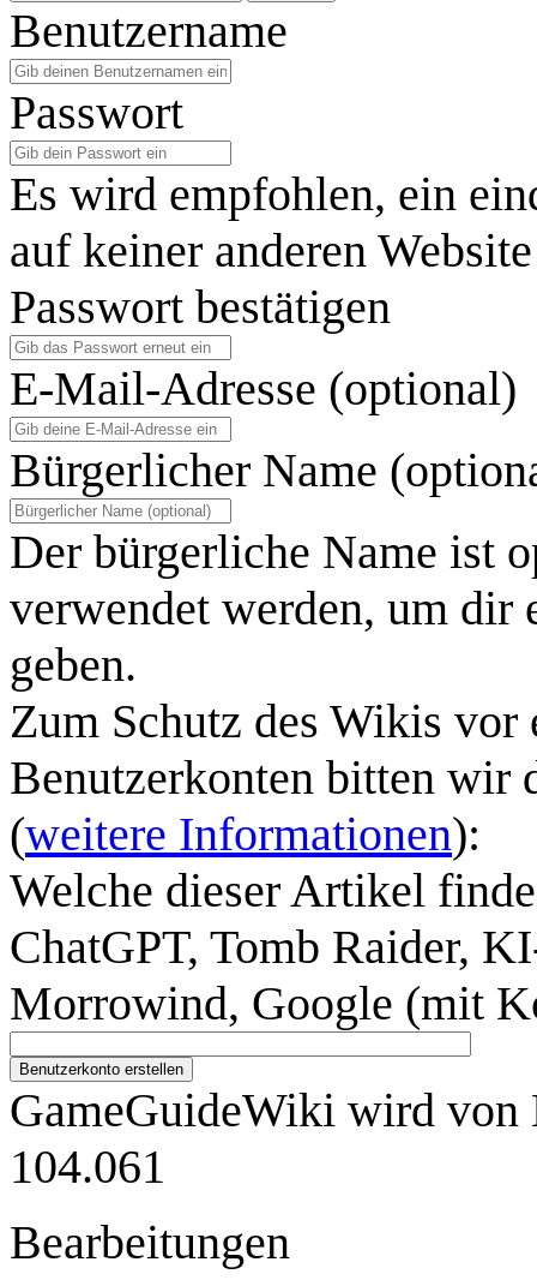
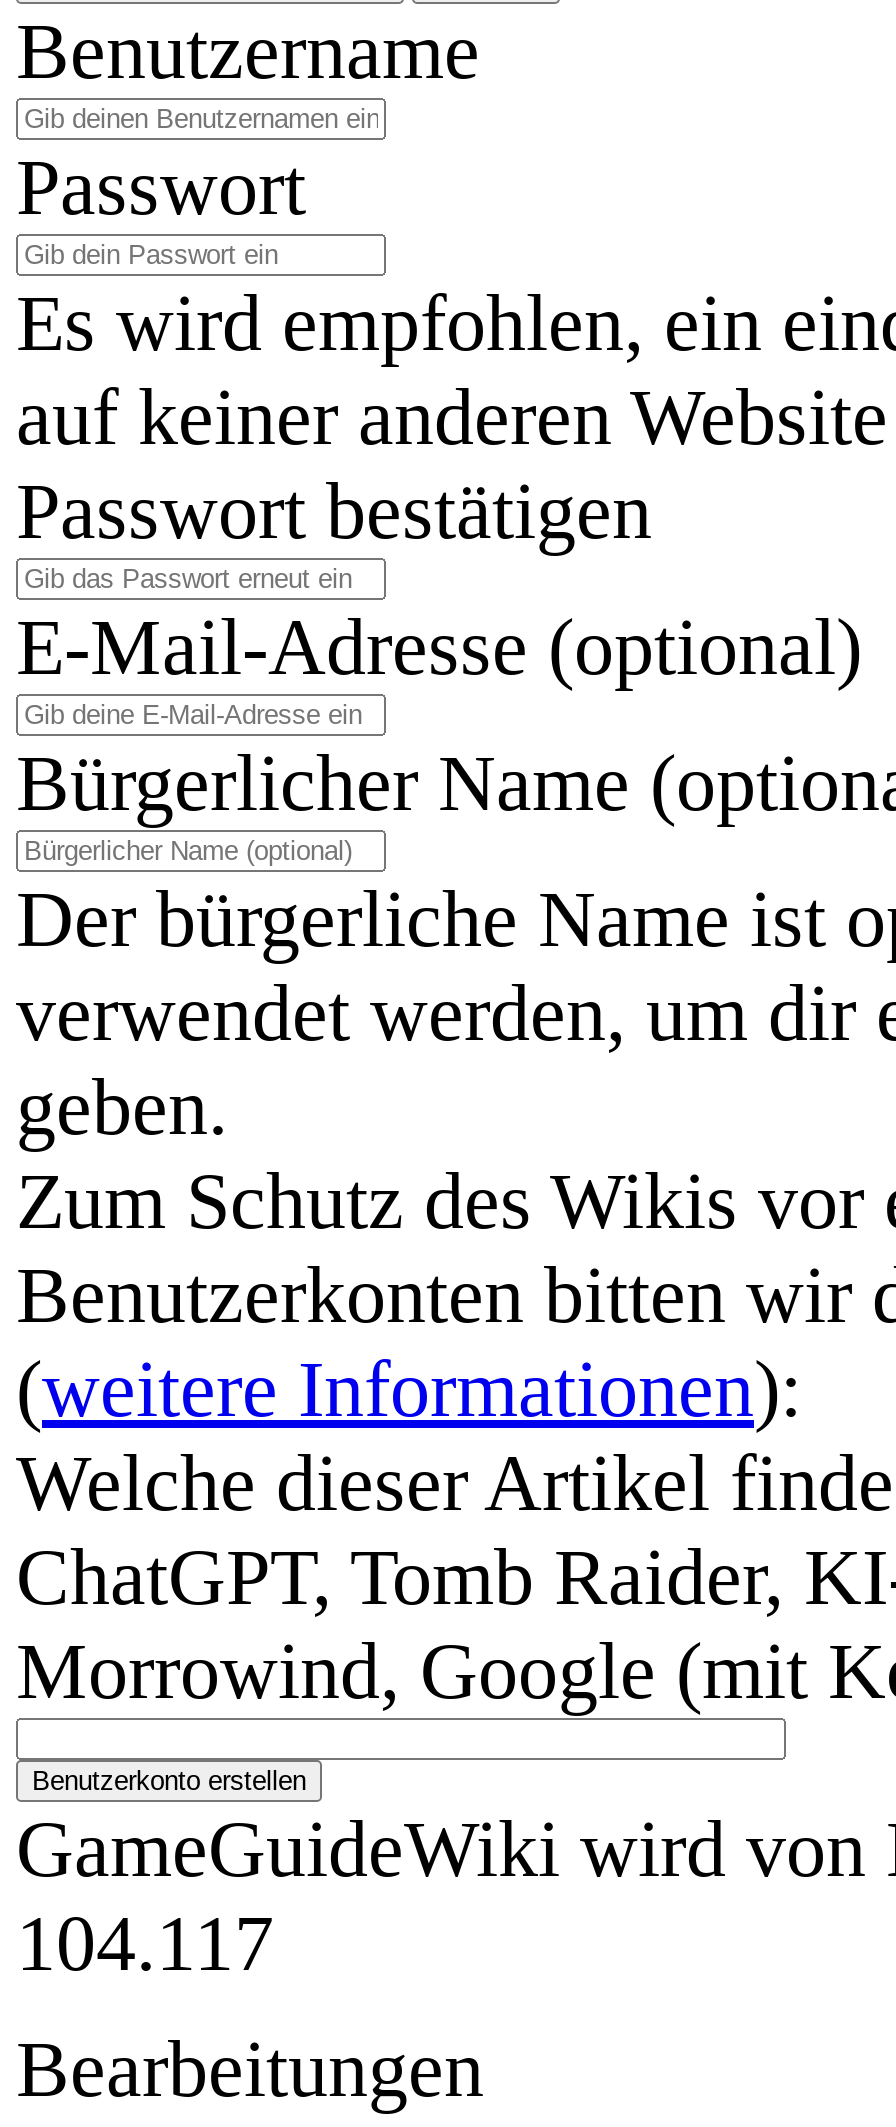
[10,1139,165,1193] 104.061 -> [16,1898,274,1988] 104.117

